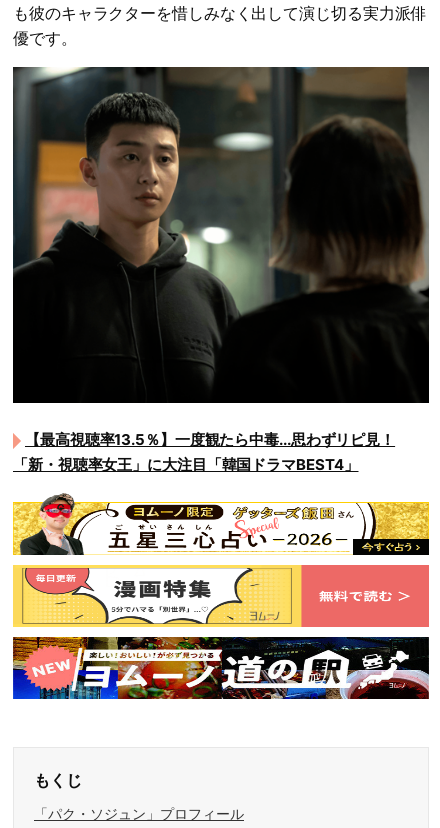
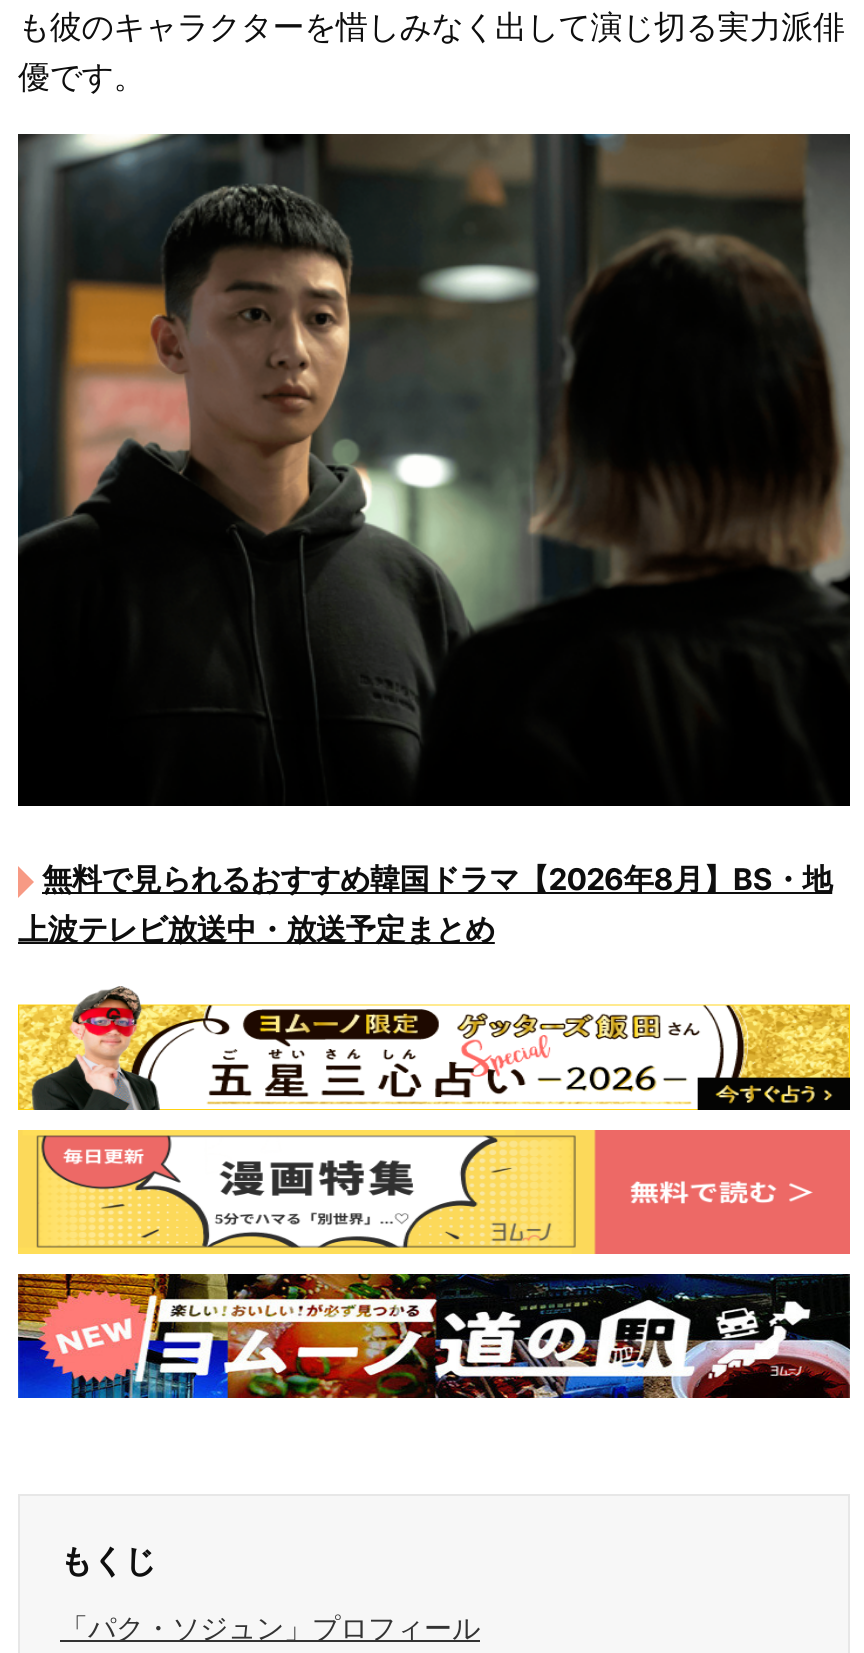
[13,430,395,474] 【最高視聴率13.5％】一度観たら中毒...思わずリピ見！ | 「新・視聴率女王」に大注目「韓国ドラマBEST4」 -> [18,860,832,948] 無料で見られるおすすめ韓国ドラマ【2026年8月】BS・地 | 上波テレビ放送中・放送予定まとめ

